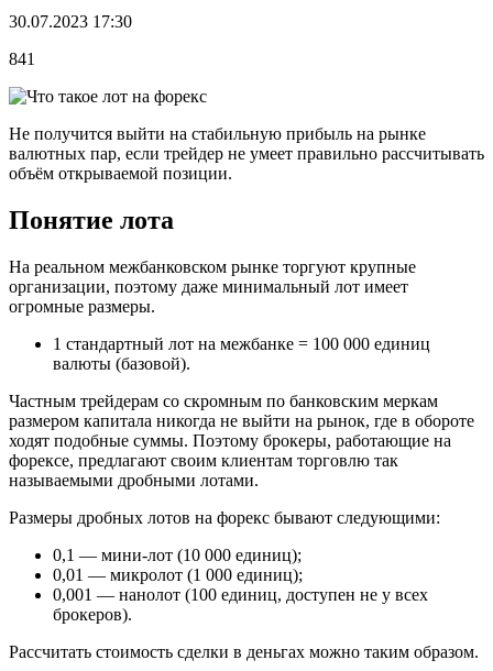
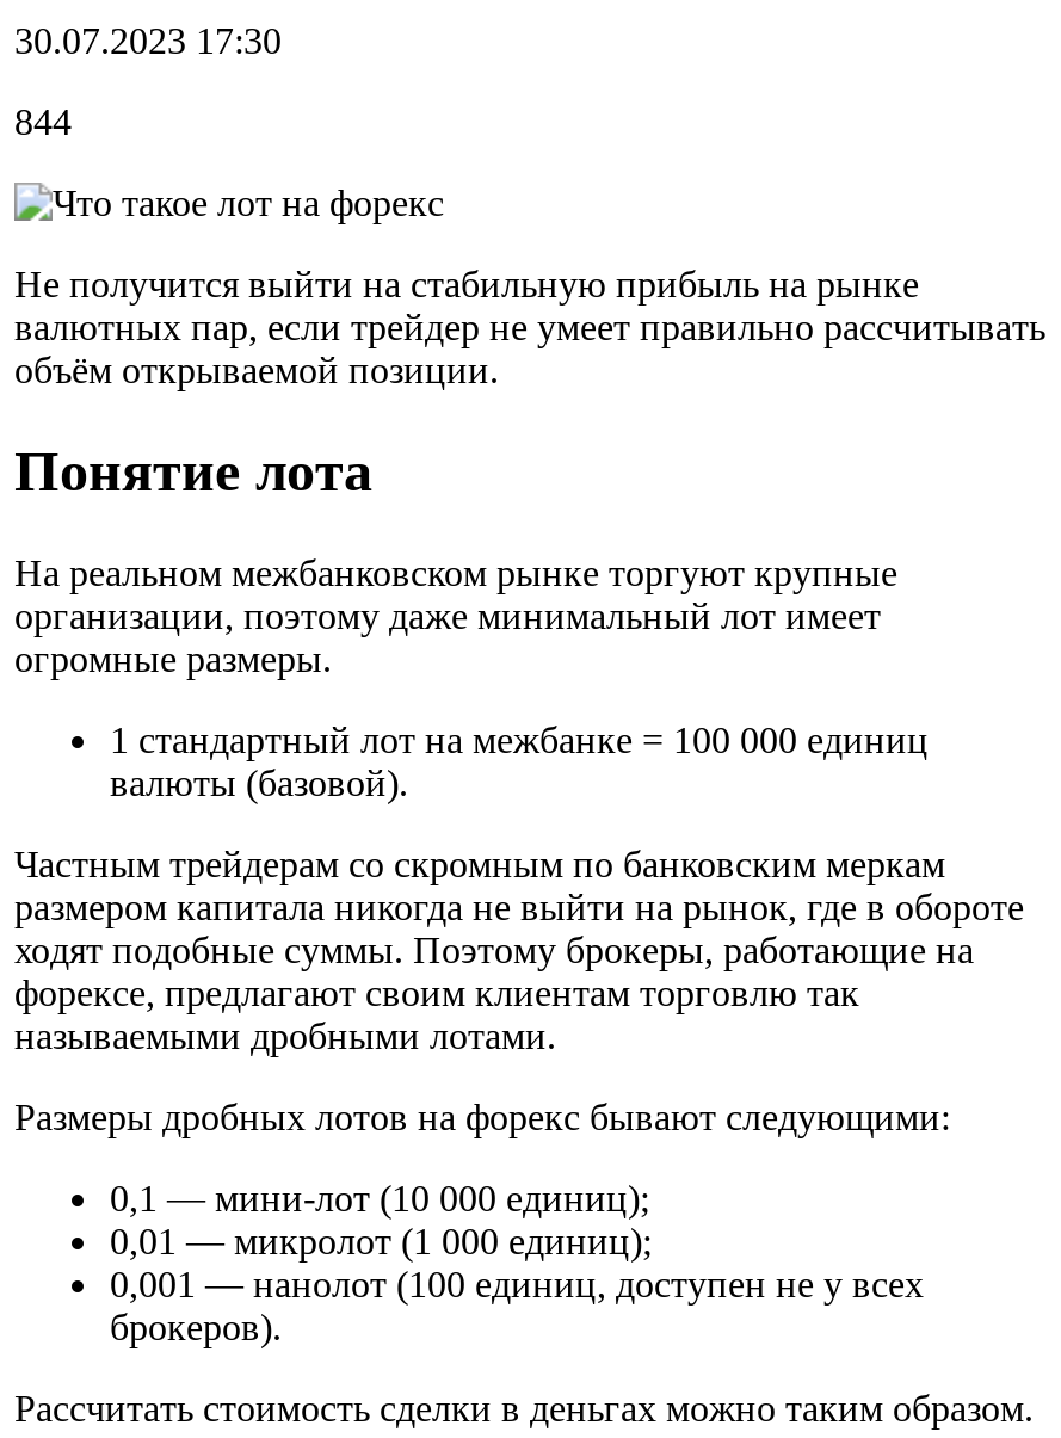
[9,49,35,68] 841 -> [14,101,72,142] 844

